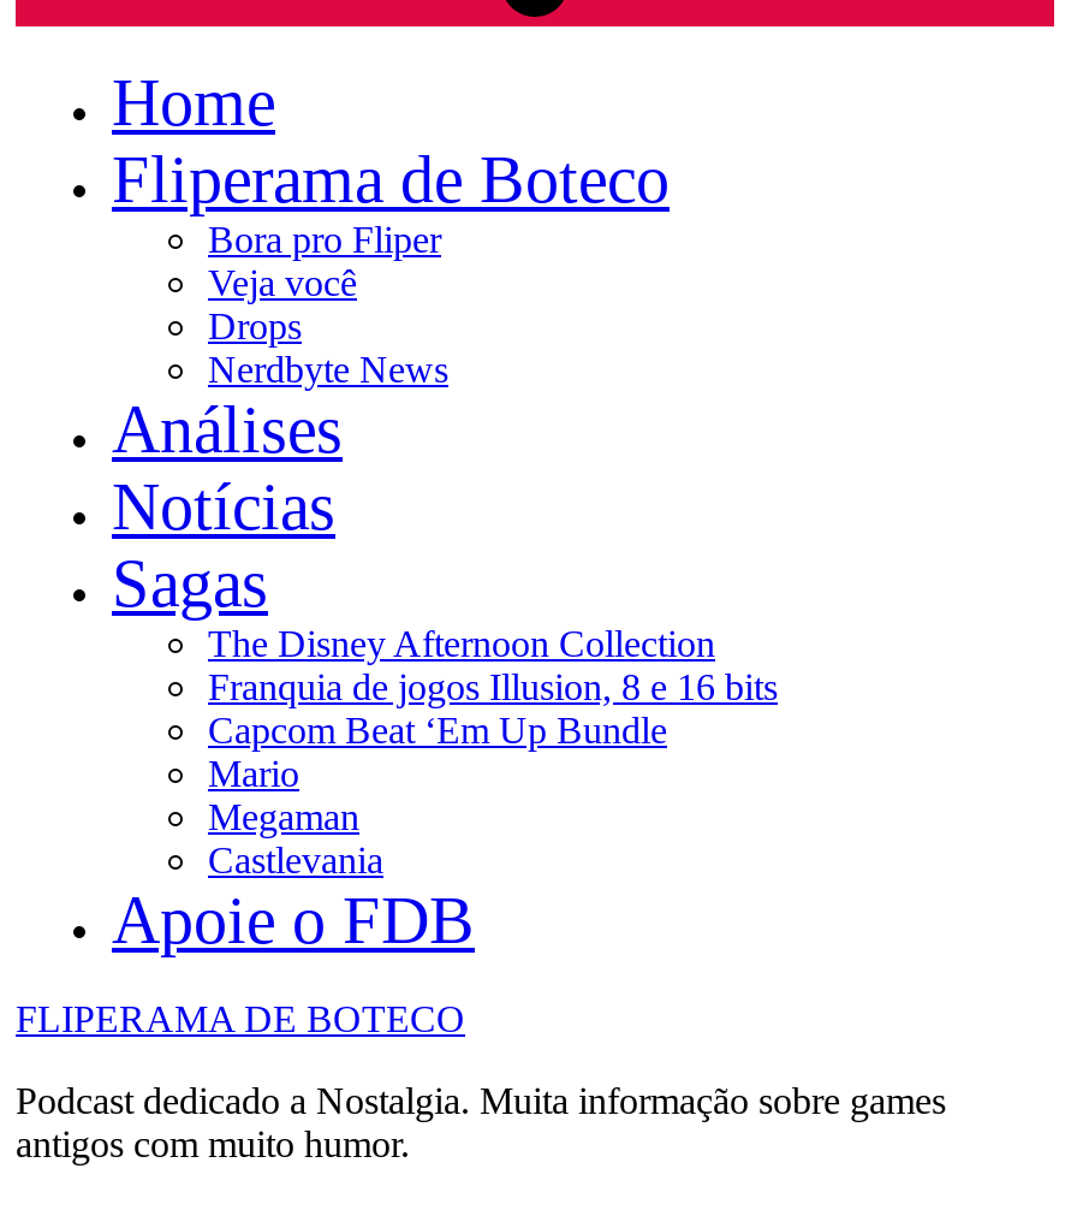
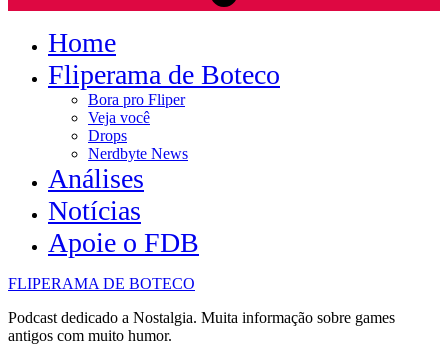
[112,546,778,880] Sagas | The Disney Afternoon Collection | Franquia de jogos Illusion, 8 e 16 bits | Capcom Beat ‘Em Up Bundle | Mario | Megaman | Castlevania -> none

